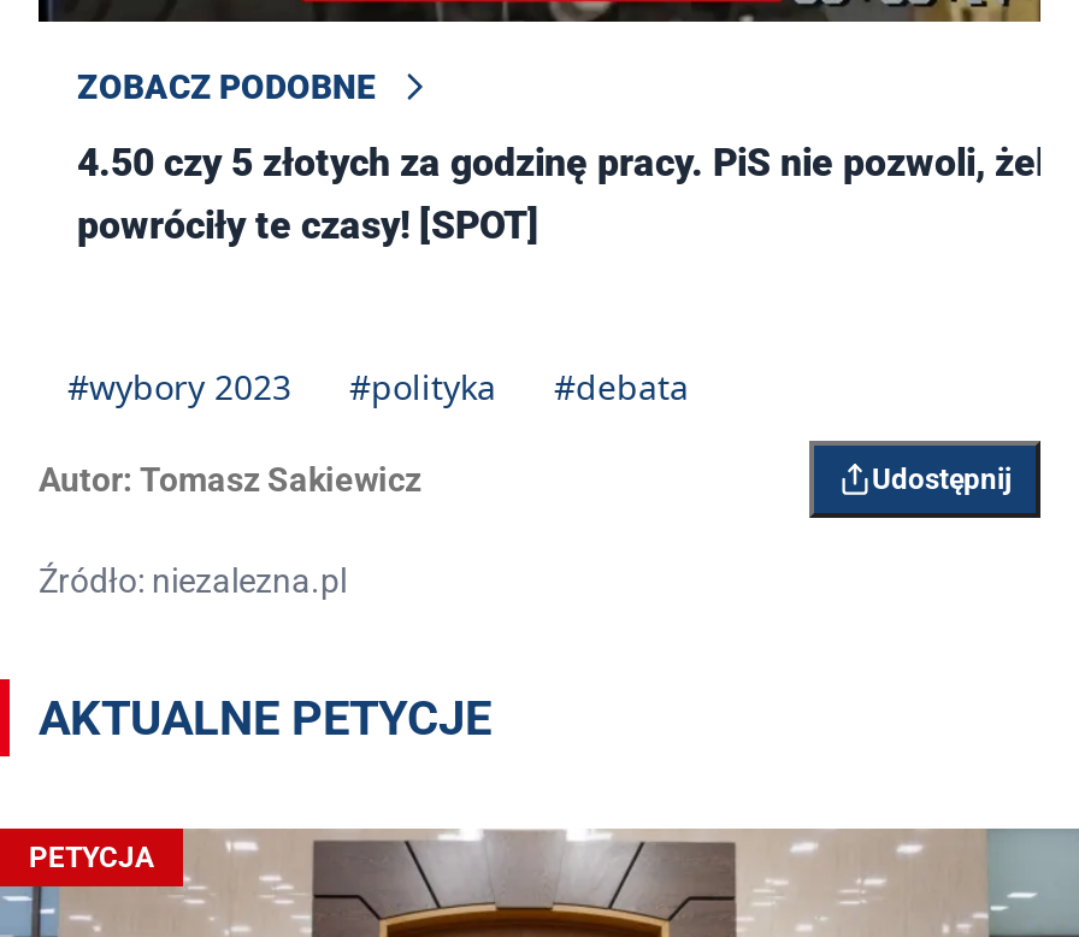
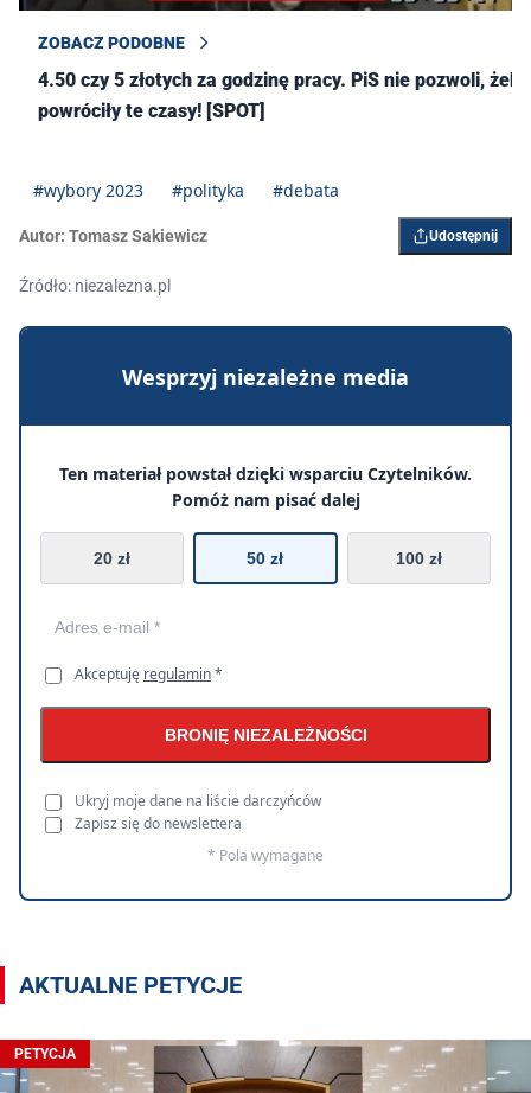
none -> [18,325,513,902] [image] | Wesprzyj niezależne media | Ten materiał powstał dzięki wsparciu Czytelników. | Pomóż nam pisać dalej | 20 zł | 50 zł | 100 zł
none -> [75,664,367,866] Akceptuję regulamin * | BRONIĘ NIEZALEŻNOŚCI | Ukryj moje dane na liście darczyńców | Zapisz się do newslettera | * Pola wymagane

